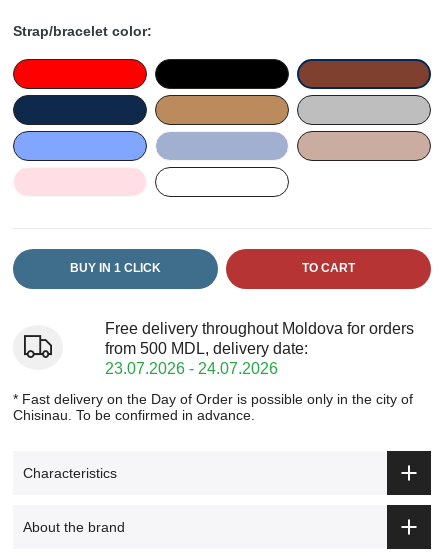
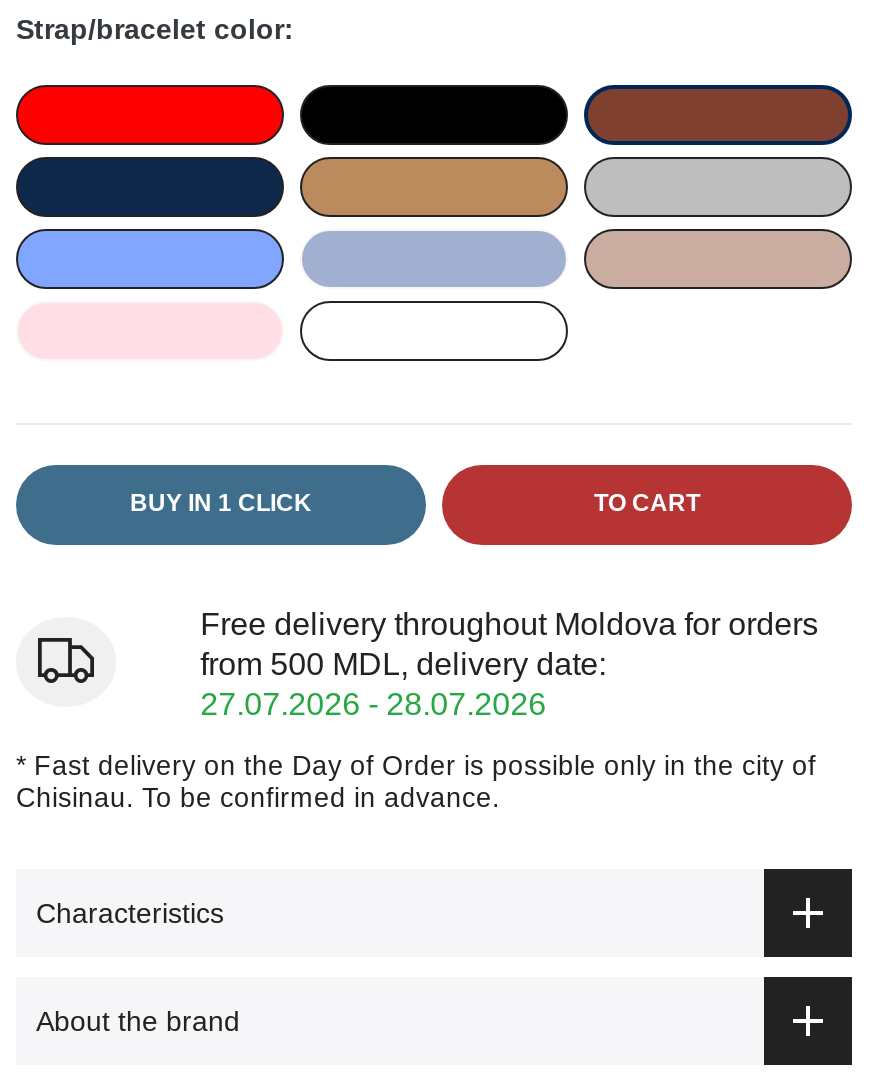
[105,360,278,377] 23.07.2026 - 24.07.2026 -> [200,687,546,721] 27.07.2026 - 28.07.2026

